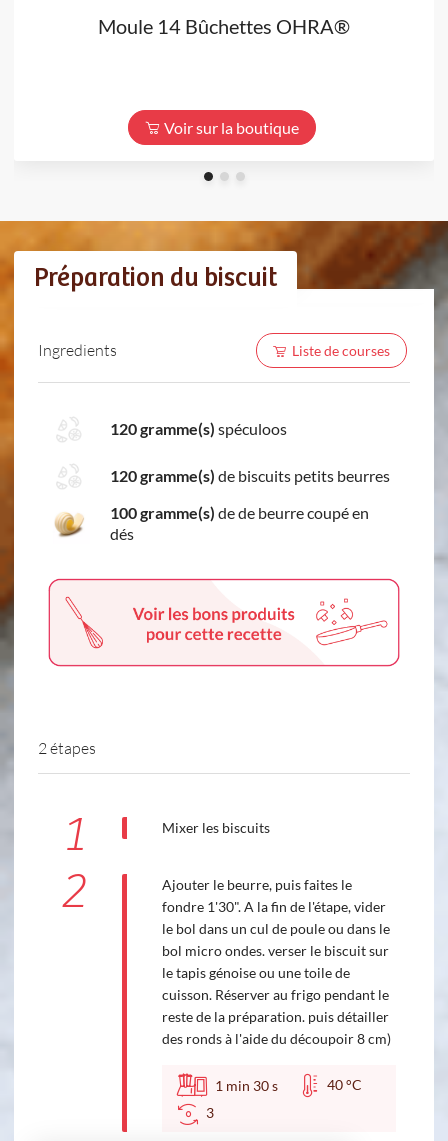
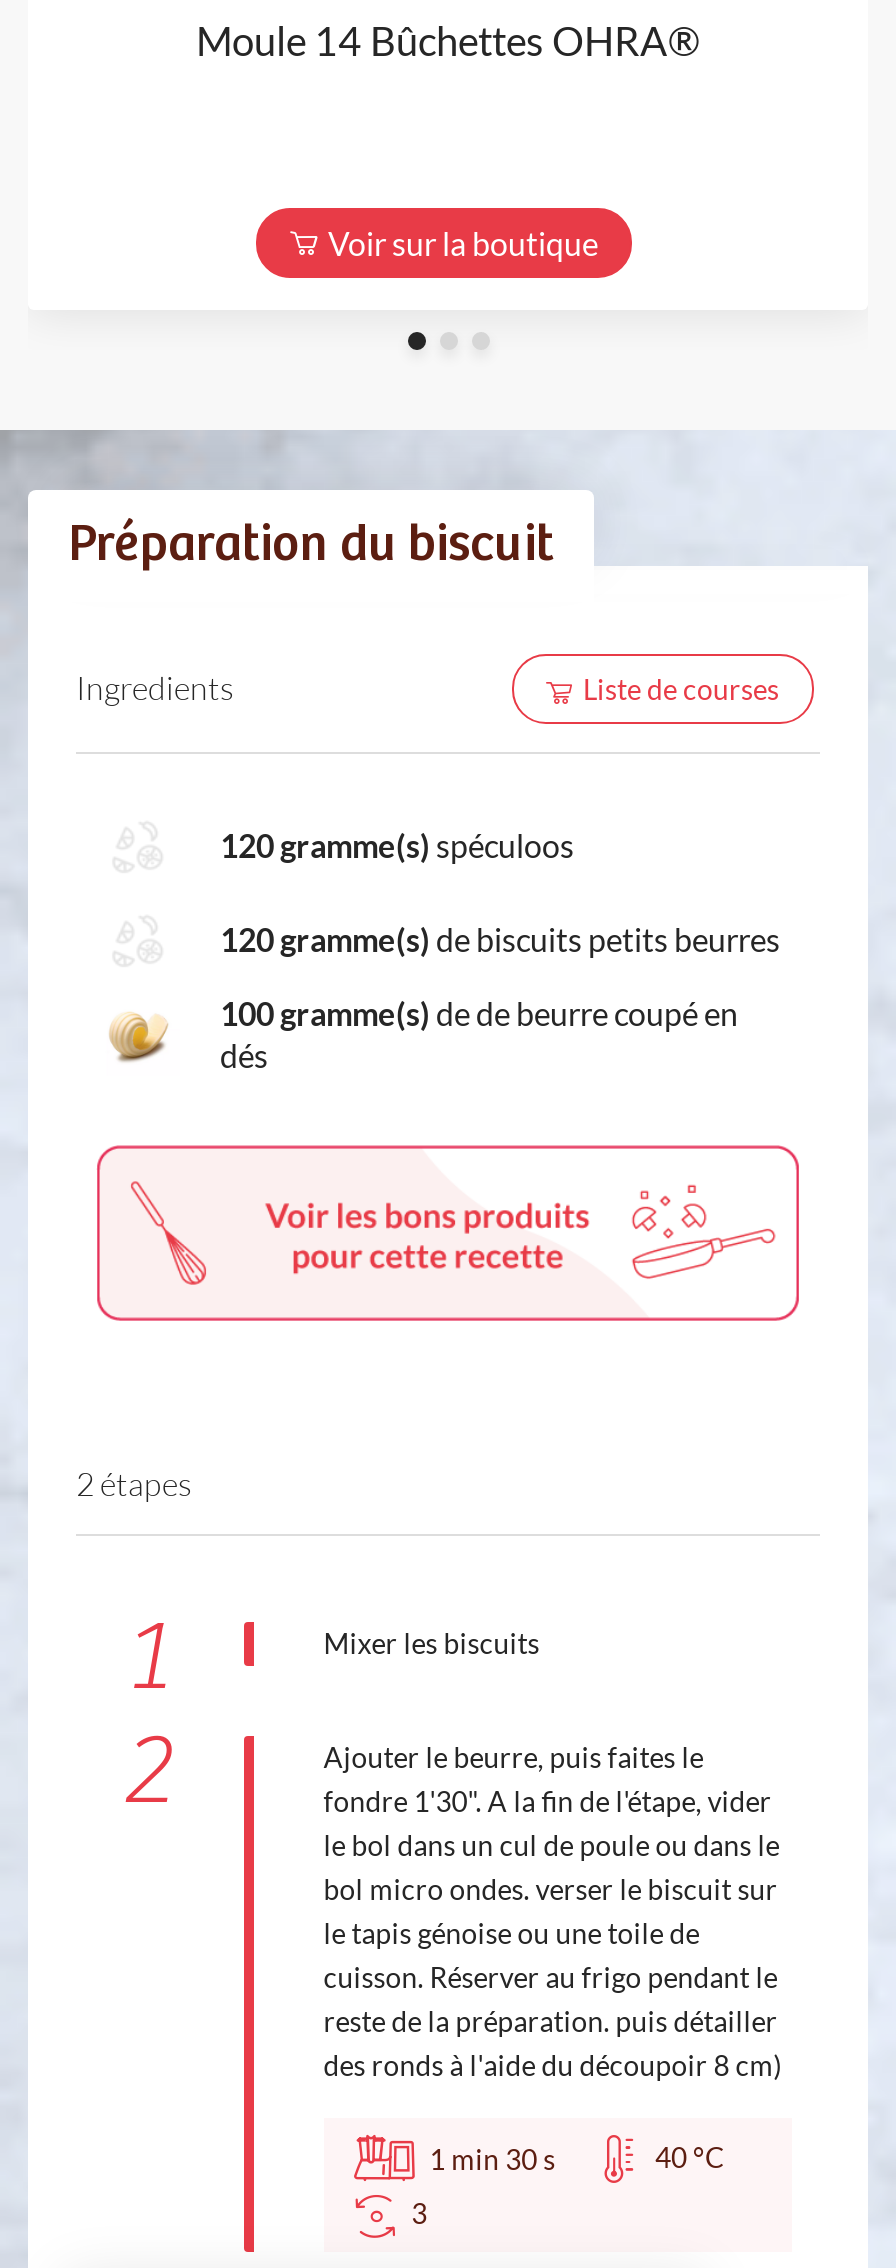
[3,220,445,862] [image] -> [6,428,890,1790] [image]

